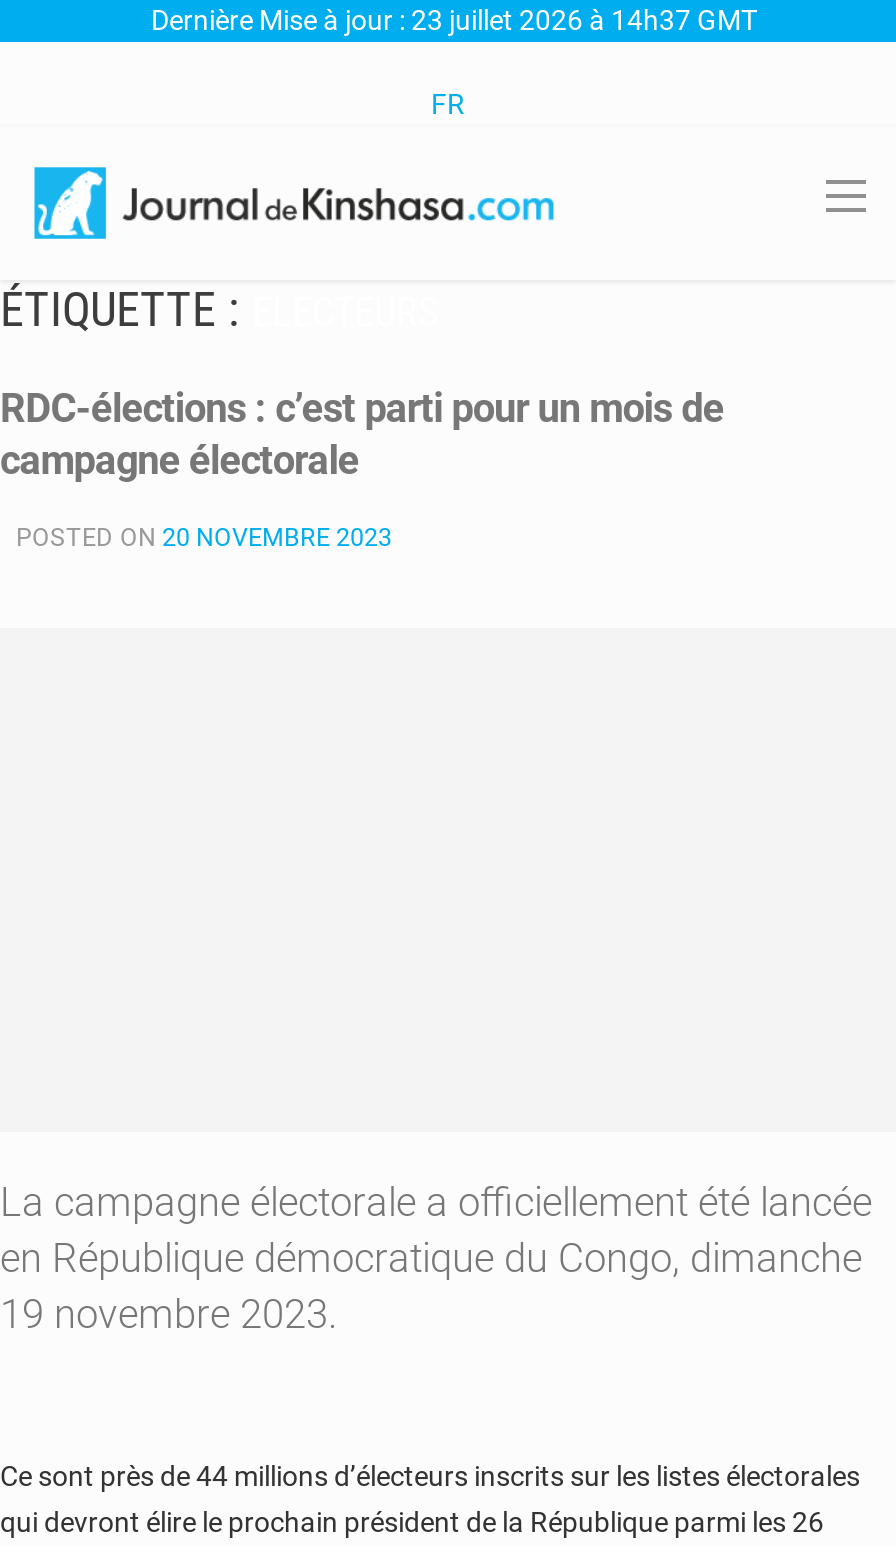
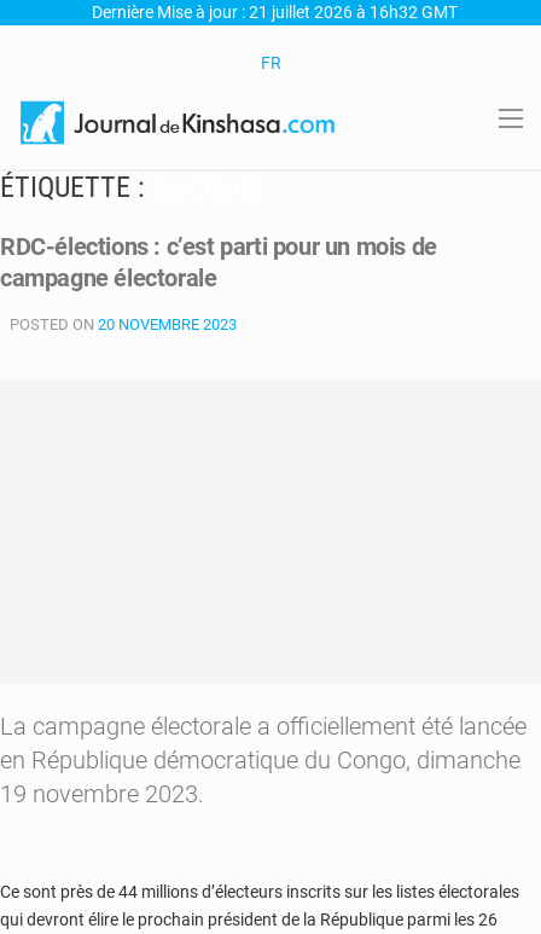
[145,4,757,36] Dernière Mise à jour : 23 juillet 2026 à 14h37 GMT -> [88,2,457,22] Dernière Mise à jour : 21 juillet 2026 à 16h32 GMT

